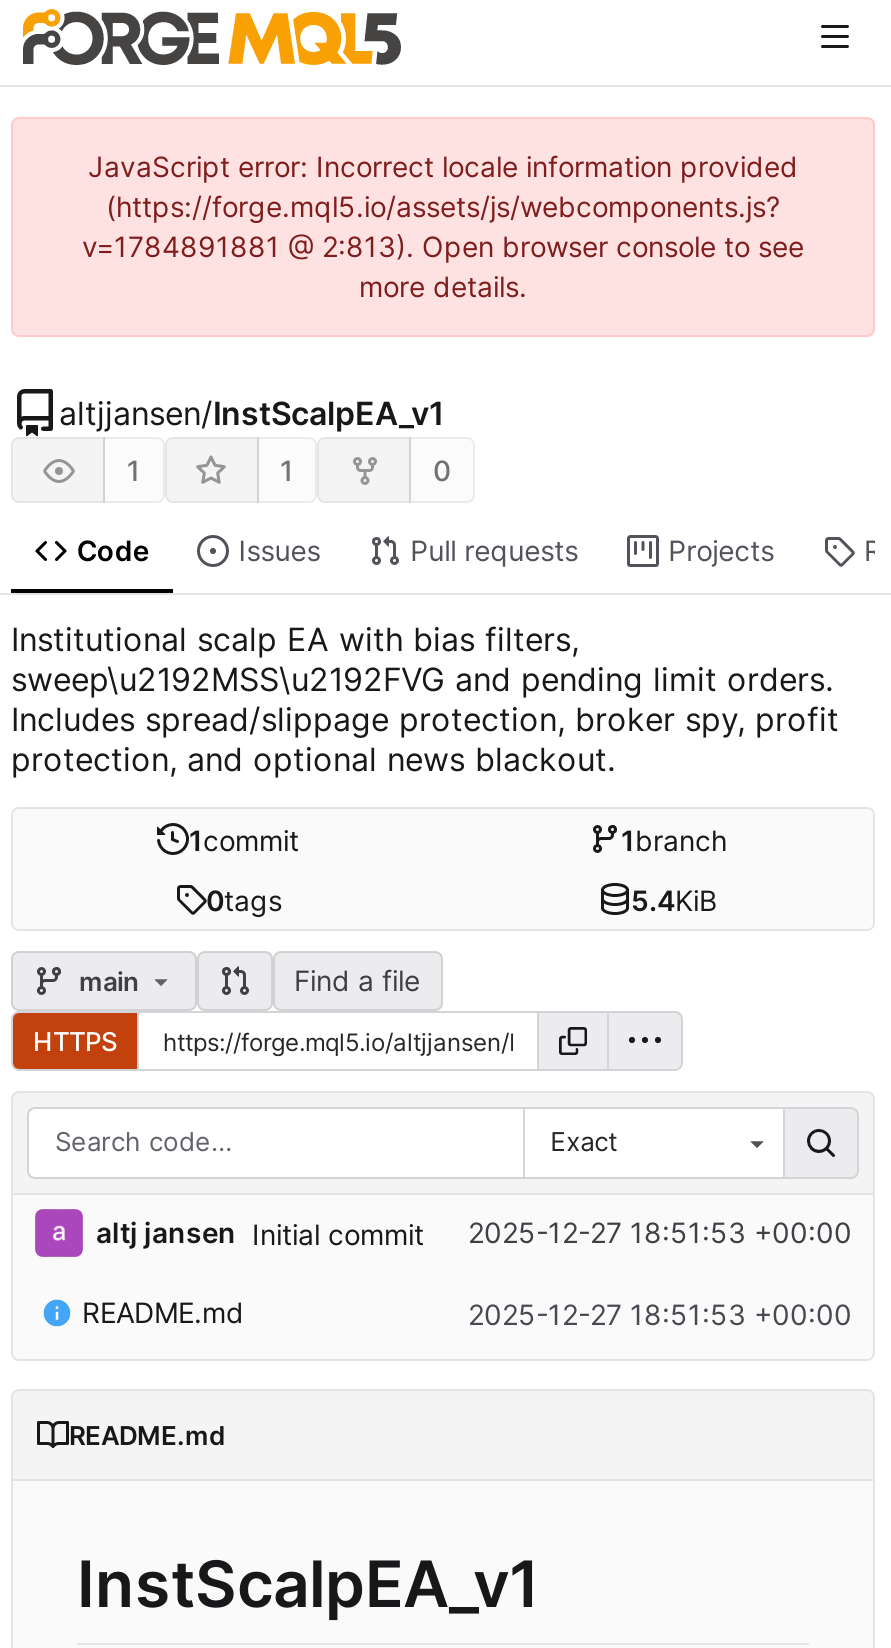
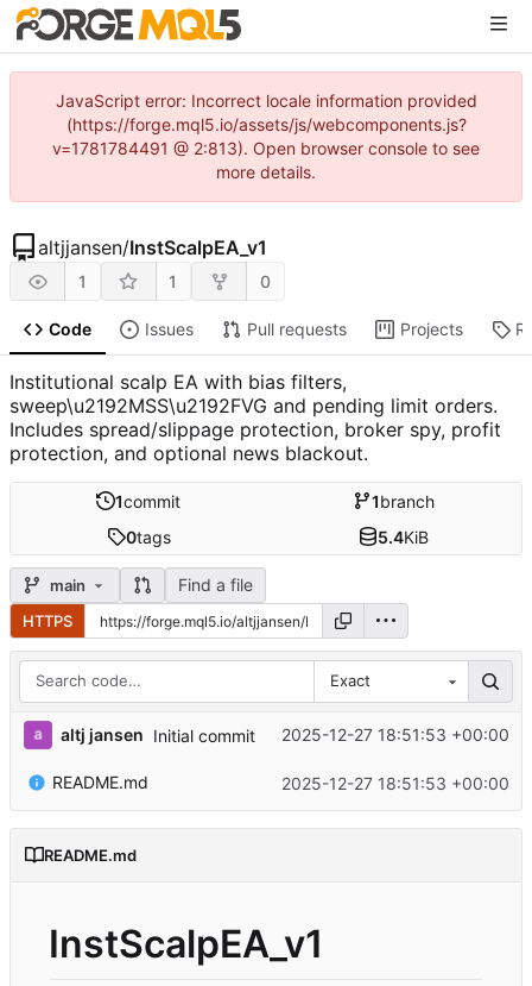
[82,229,804,263] v=1784891881 @ 2:813). Open browser console to see -> [52,138,480,158] v=1781784491 @ 2:813). Open browser console to see

